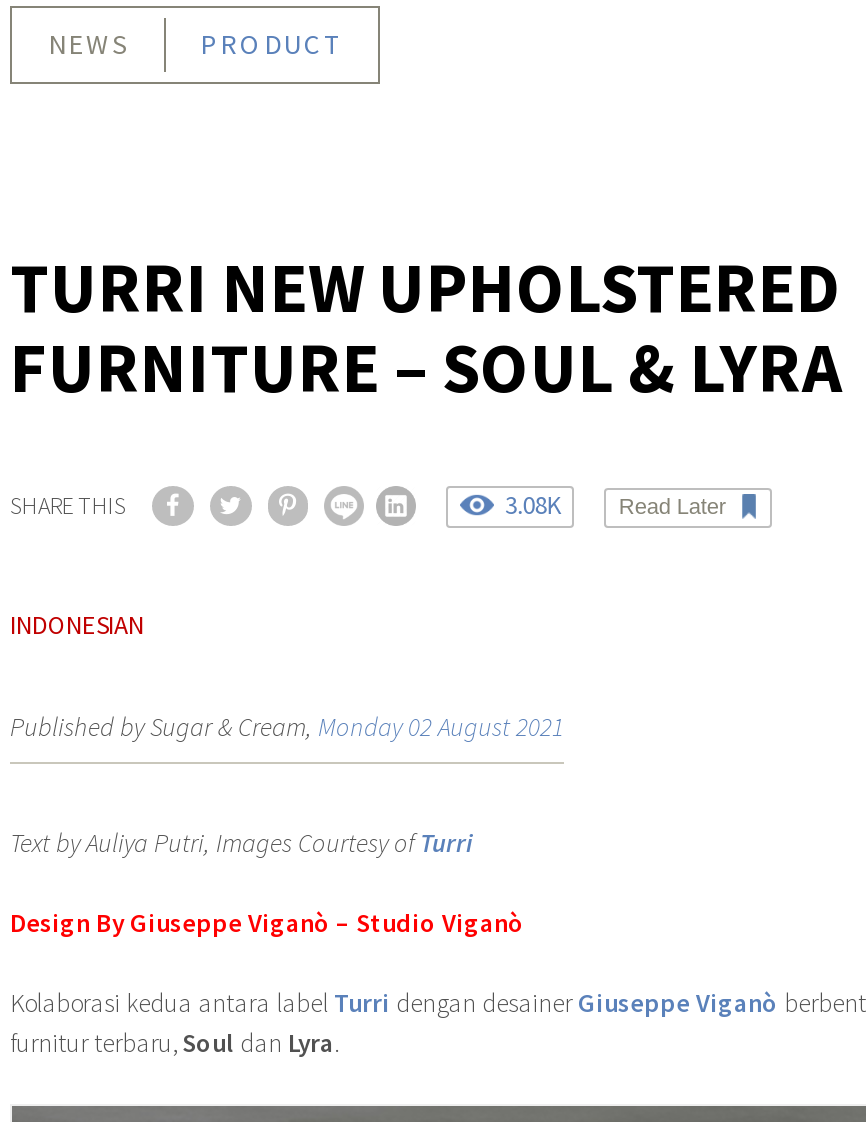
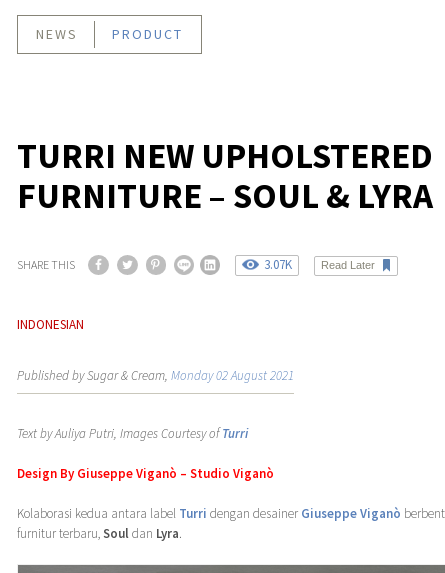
[505,488,561,522] 3.08K -> [264,256,292,273] 3.07K

